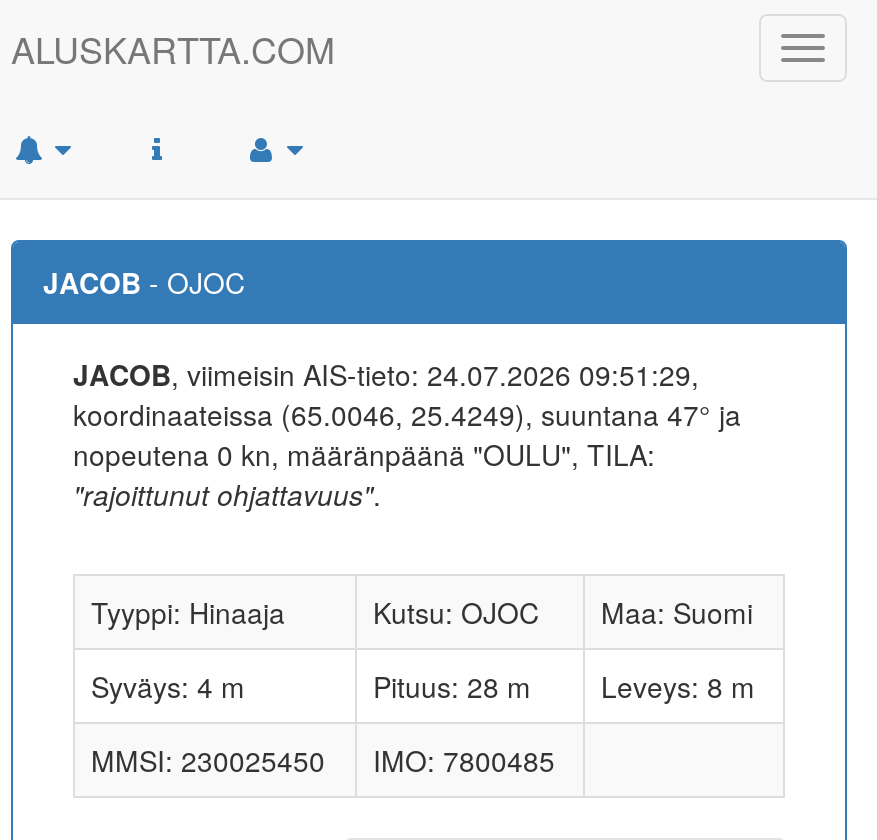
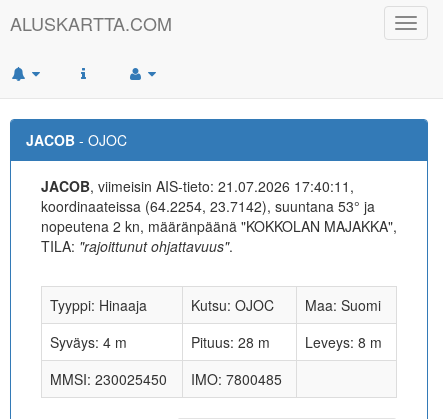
[73,354,741,514] JACOB, viimeisin AIS-tieto: 24.07.2026 09:51:29, | koordinaateissa (65.0046, 25.4249), suuntana 47° ja | nopeutena 0 kn, määränpäänä "OULU", TILA: | "rajoittunut ohjattavuus". -> [41,176,397,256] JACOB, viimeisin AIS-tieto: 21.07.2026 17:40:11, | koordinaateissa (64.2254, 23.7142), suuntana 53° ja | nopeutena 2 kn, määränpäänä "KOKKOLAN MAJAKKA", | TILA: "rajoittunut ohjattavuus".

